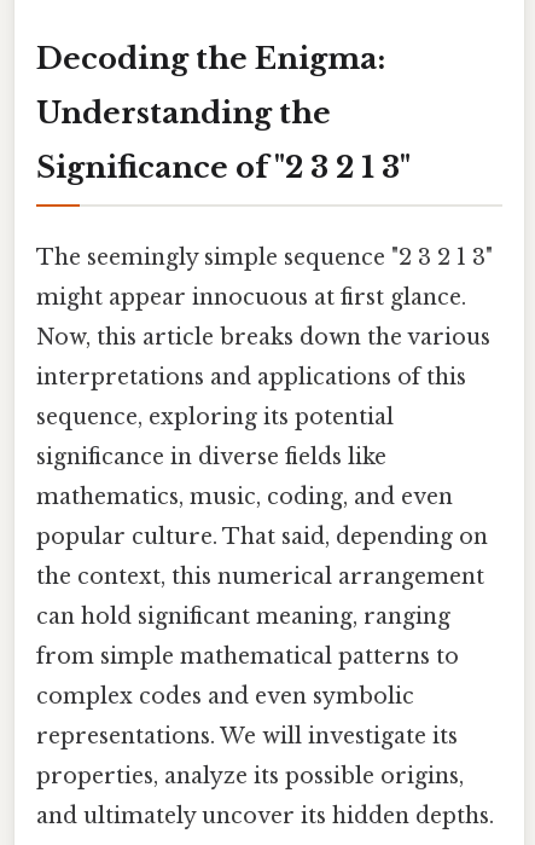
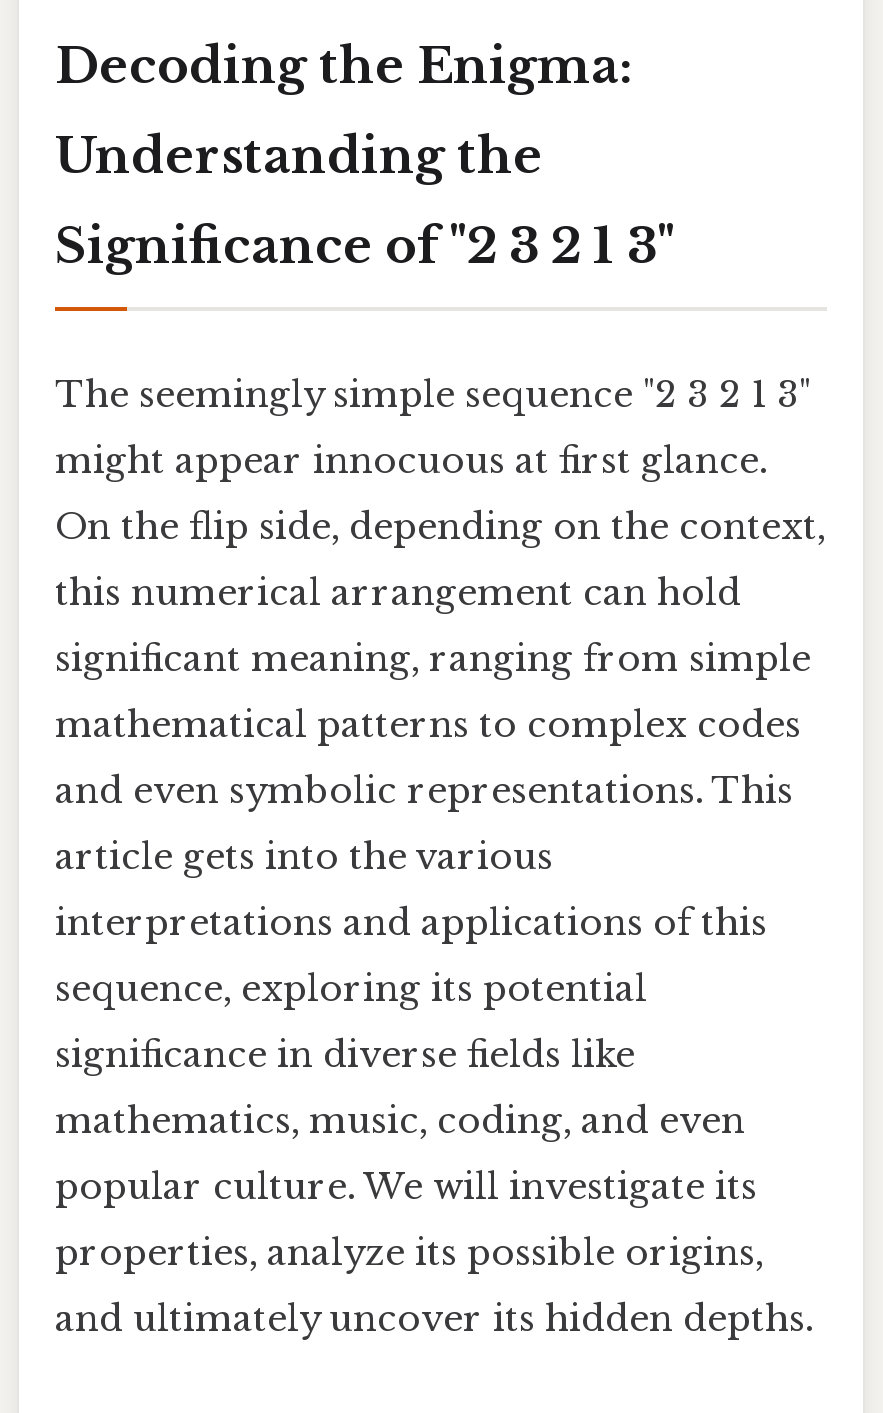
[36,324,490,350] Now, this article breaks down the various -> [55,505,825,879] On the flip side, depending on the context, | this numerical arrangement can hold | significant meaning, ranging from simple | mathematical patterns to complex codes | and even symbolic representations. This | article gets into the various
moved [36,364,466,510] -> [55,901,767,1143]: interpretations and applications of this | sequence, exploring its potential | significance in diverse fields like | mathematics, music, coding, and even
[36,523,488,749] popular culture. That said, depending on | the context, this numerical arrangement | can hold significant meaning, ranging | from simple mathematical patterns to | complex codes and even symbolic | representations. We will investigate its -> [55,1165,757,1209] popular culture. We will investigate its

